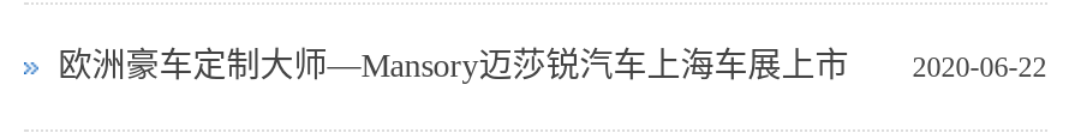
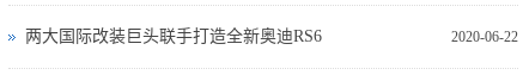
[58,48,848,84] 欧洲豪车定制大师—Mansory迈莎锐汽车上海车展上市 -> [25,27,322,45] 两大国际改装巨头联手打造全新奥迪RS6

